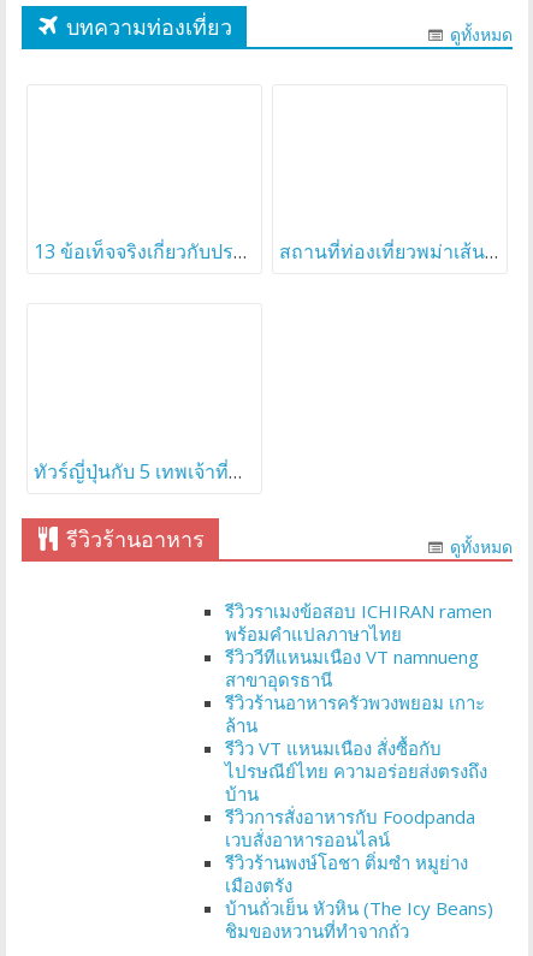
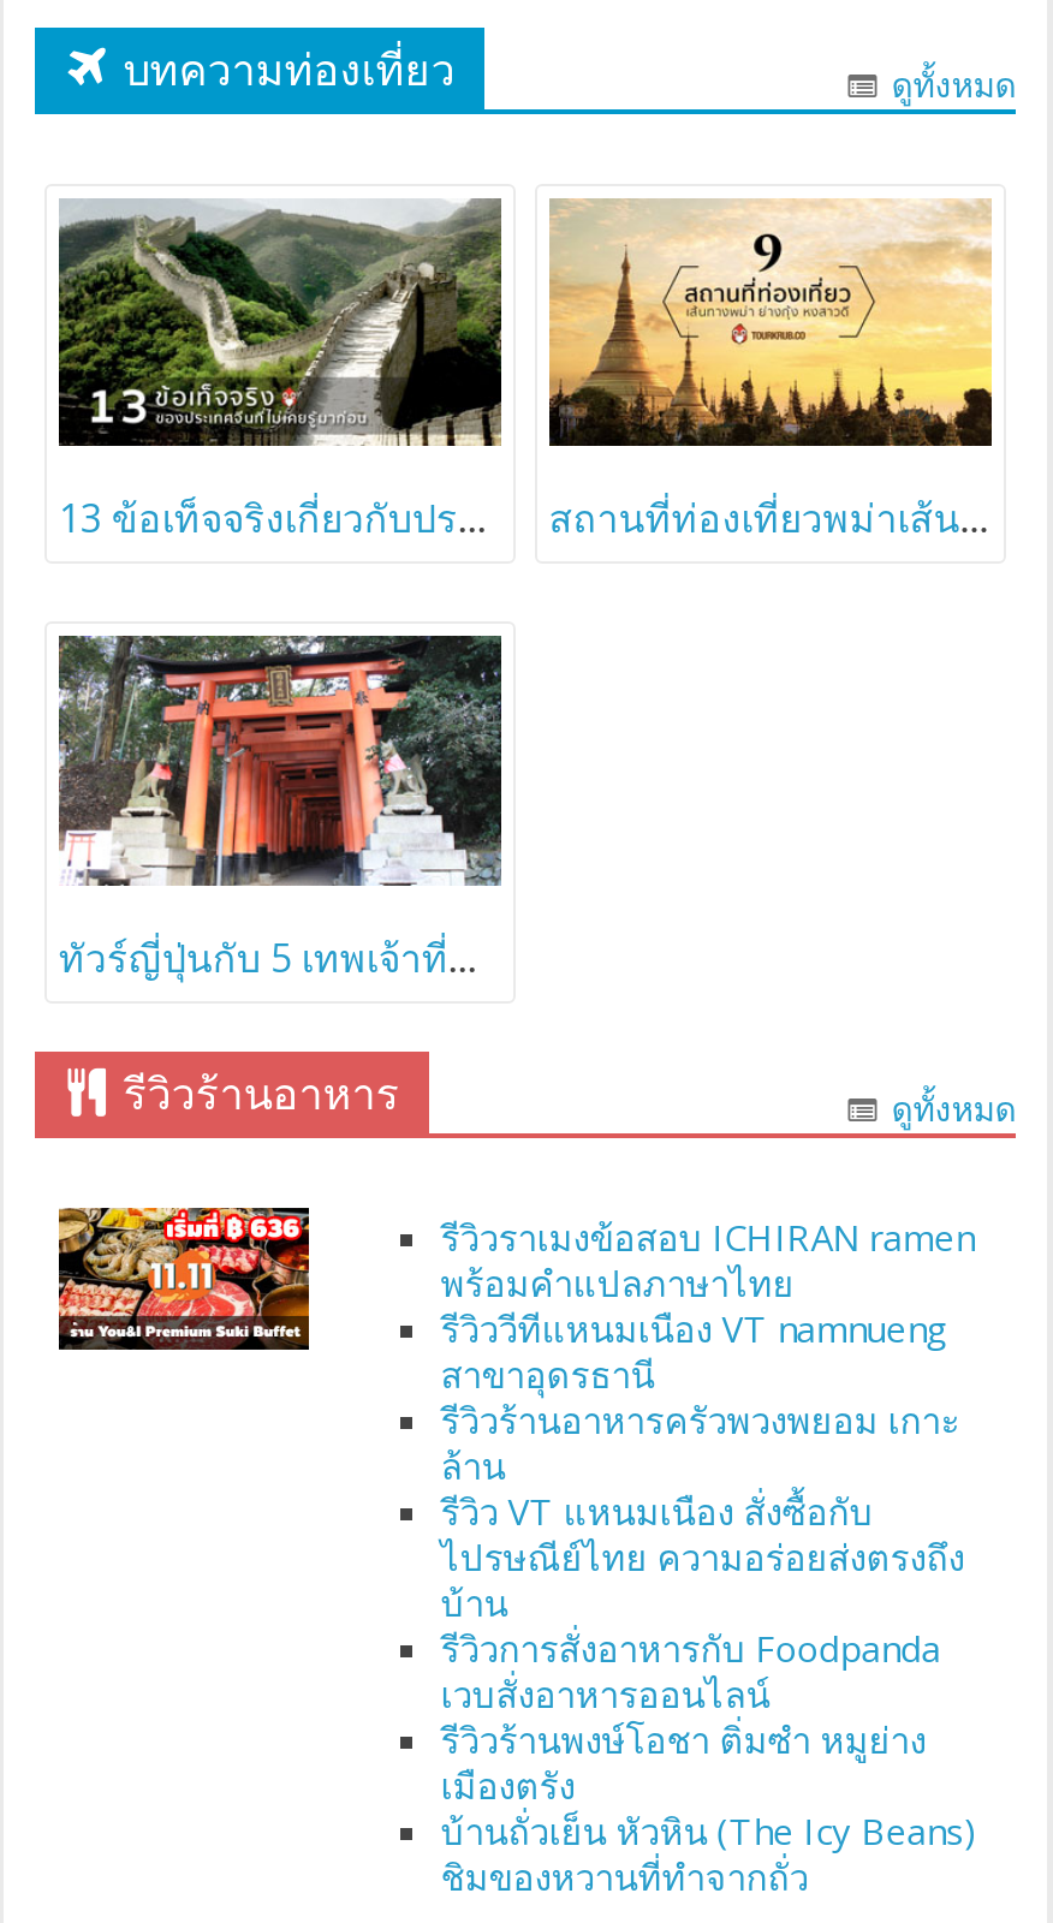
none -> [56,196,504,448] [image]
none -> [547,198,994,448] [image]
none -> [56,633,504,888] [image]
none -> [56,1205,311,1352] [image]

